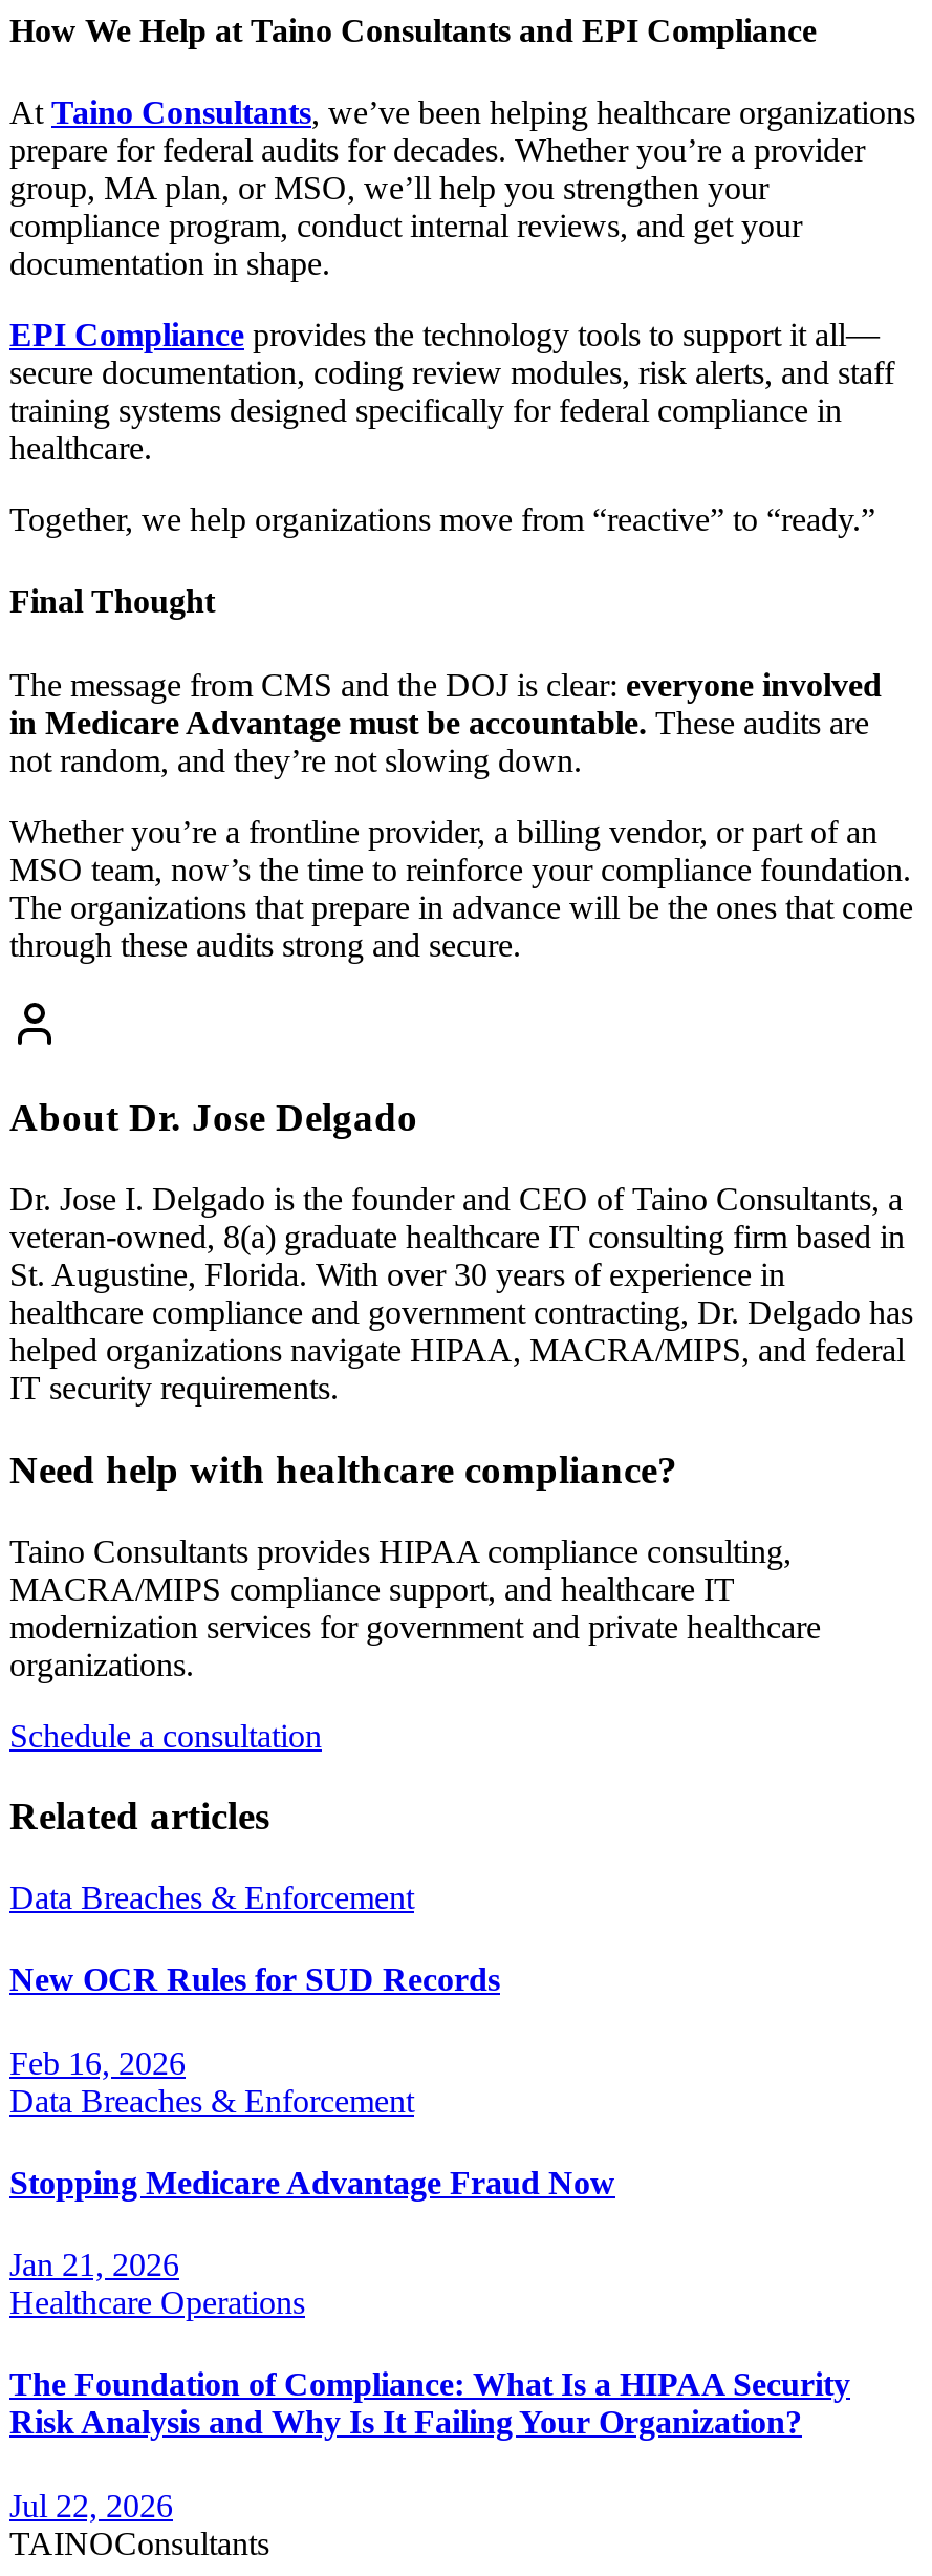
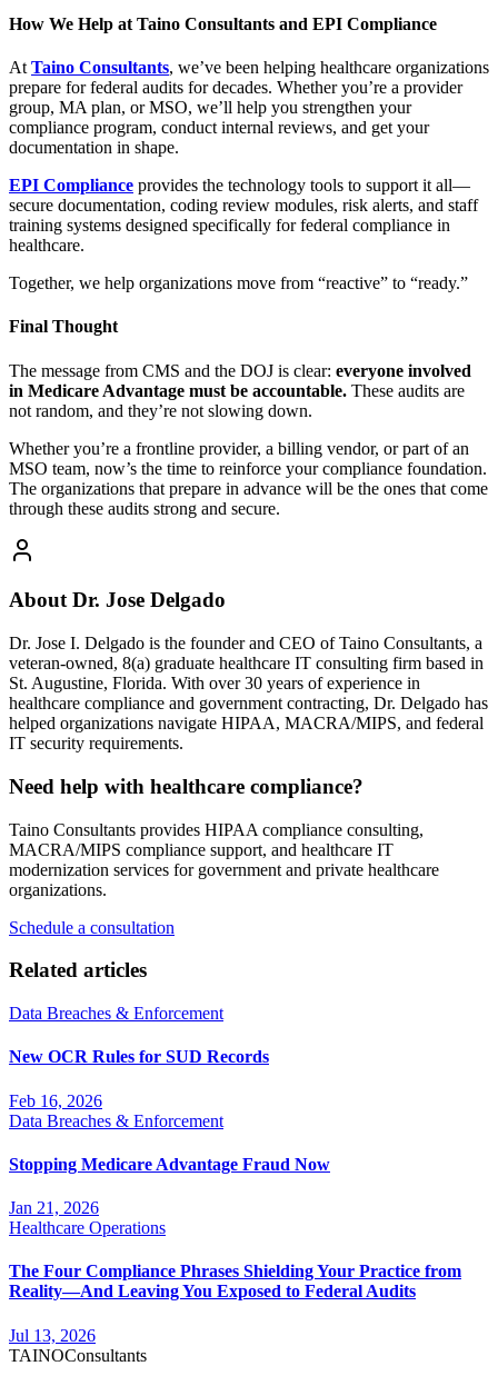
[9,2367,850,2440] The Foundation of Compliance: What Is a HIPAA Security | Risk Analysis and Why Is It Failing Your Organization? -> [9,1262,461,1301] The Four Compliance Phrases Shielding Your Practice from | Reality—And Leaving You Exposed to Federal Audits
[9,2487,173,2523] Jul 22, 2026 -> [9,1326,96,1344] Jul 13, 2026

